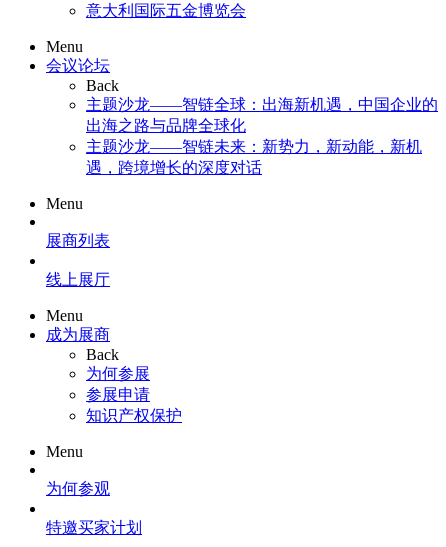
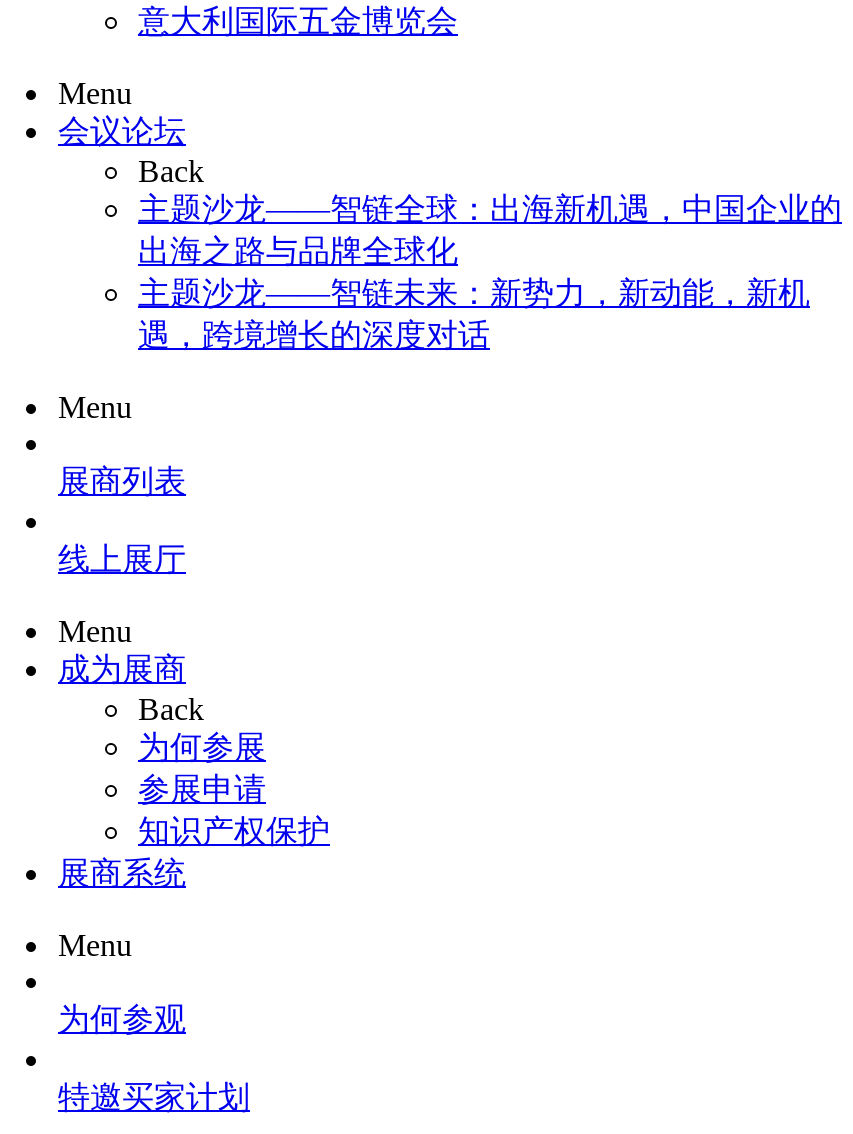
none -> [58,856,186,890] 展商系统

